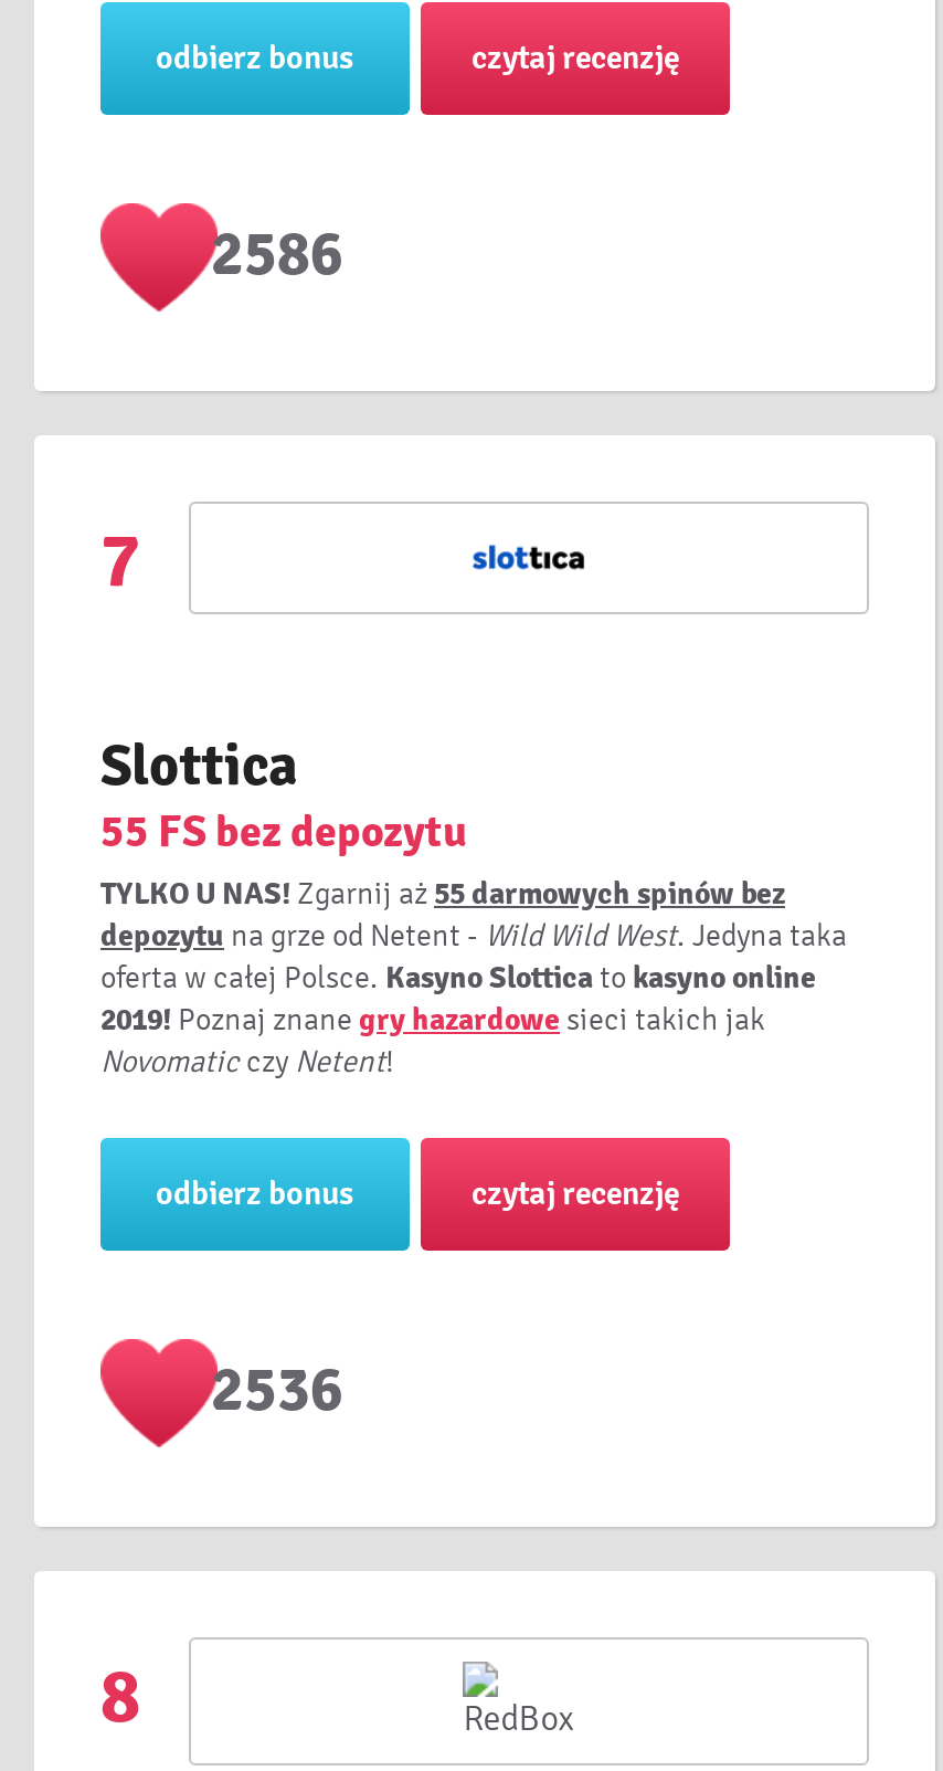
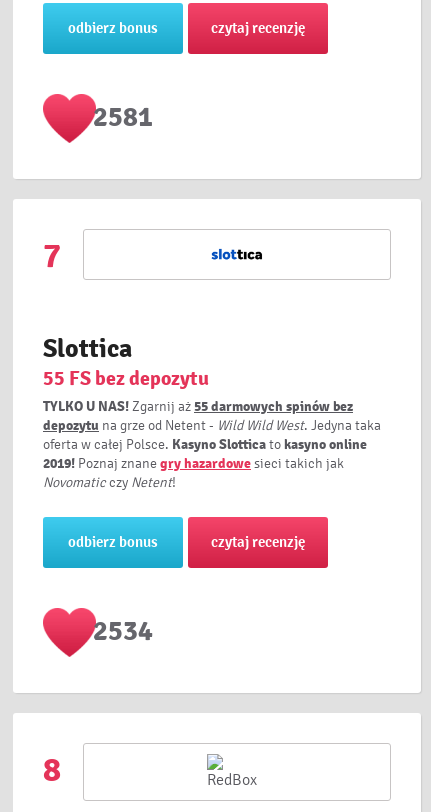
[211,217,343,292] 2586 -> [93,100,153,134] 2581
[211,1351,343,1427] 2536 -> [93,614,153,648] 2534

